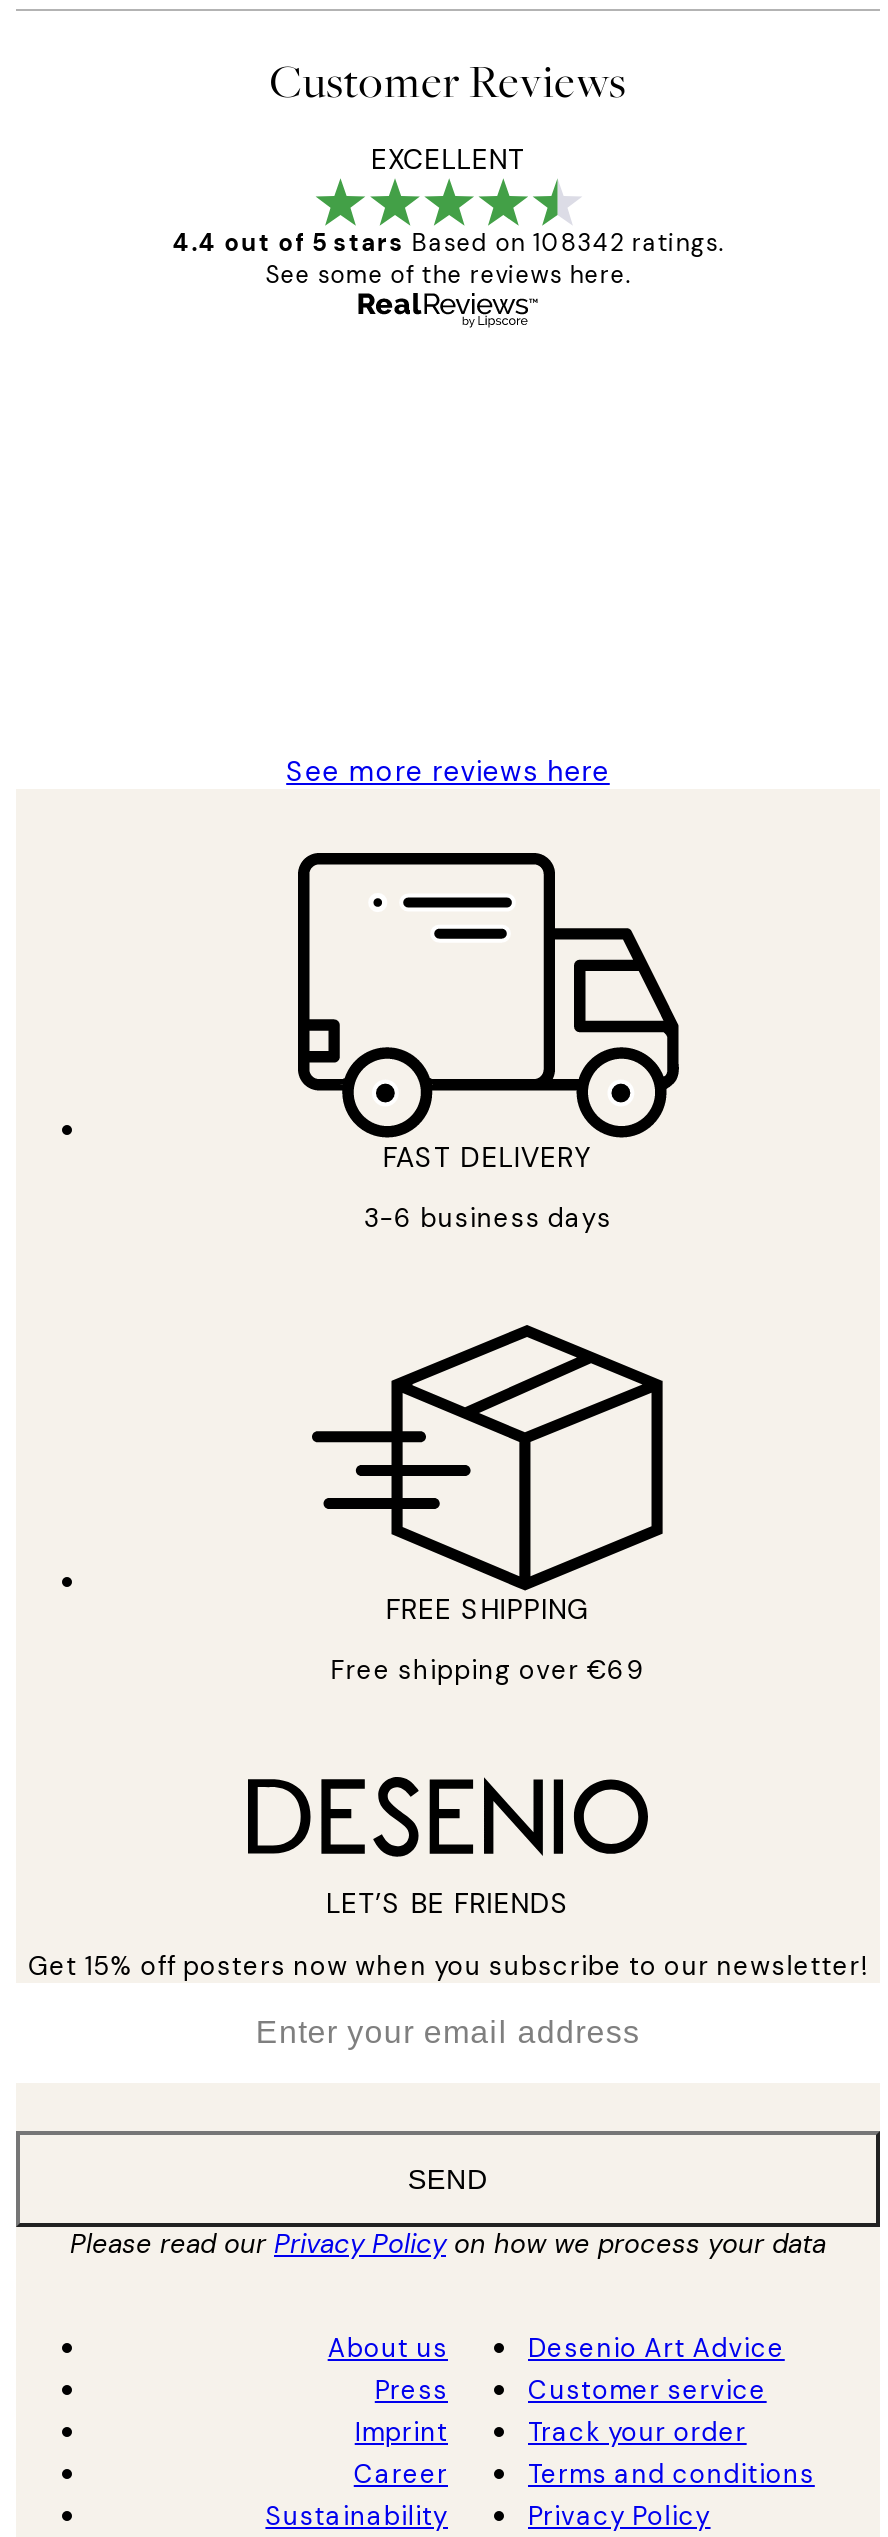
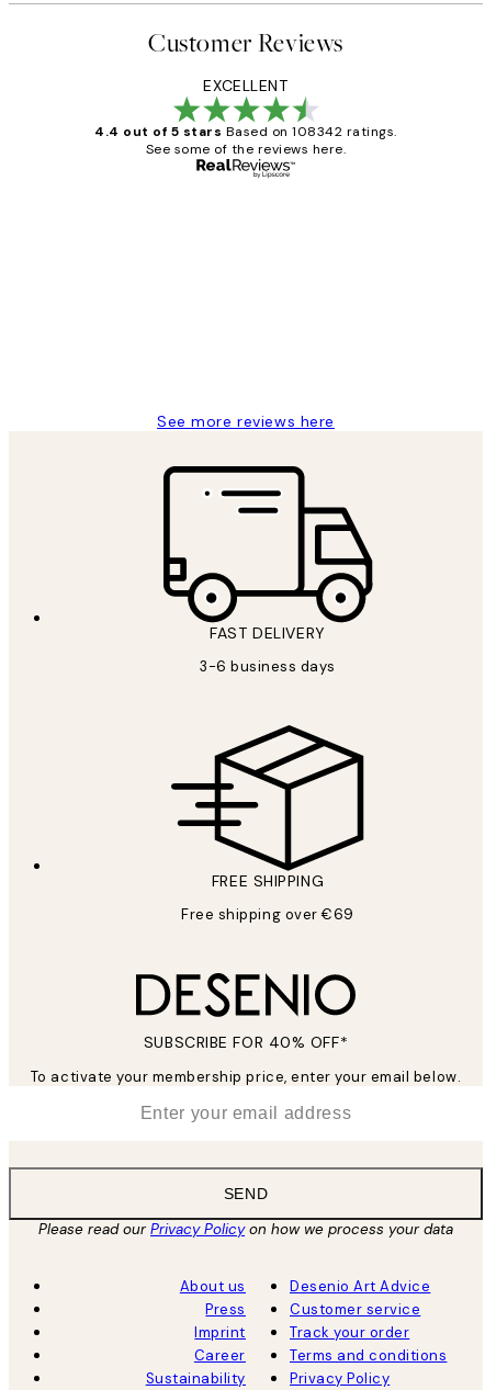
[326,1885,570,1921] LET’S BE FRIENDS -> [144,1032,348,1052] SUBSCRIBE FOR 40% OFF*
[28,1949,868,1983] Get 15% off posters now when you subscribe to our newsletter! -> [31,1067,461,1086] To activate your membership price, enter your email below.

